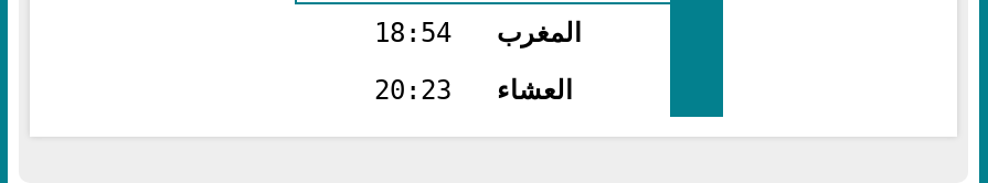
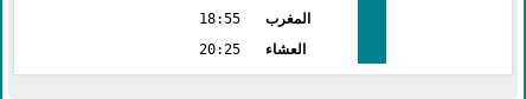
[374,17,581,48] المغرب 18:54 -> [199,10,310,27] المغرب 18:55
[374,75,572,105] العشاء 20:23 -> [199,41,305,58] العشاء 20:25

